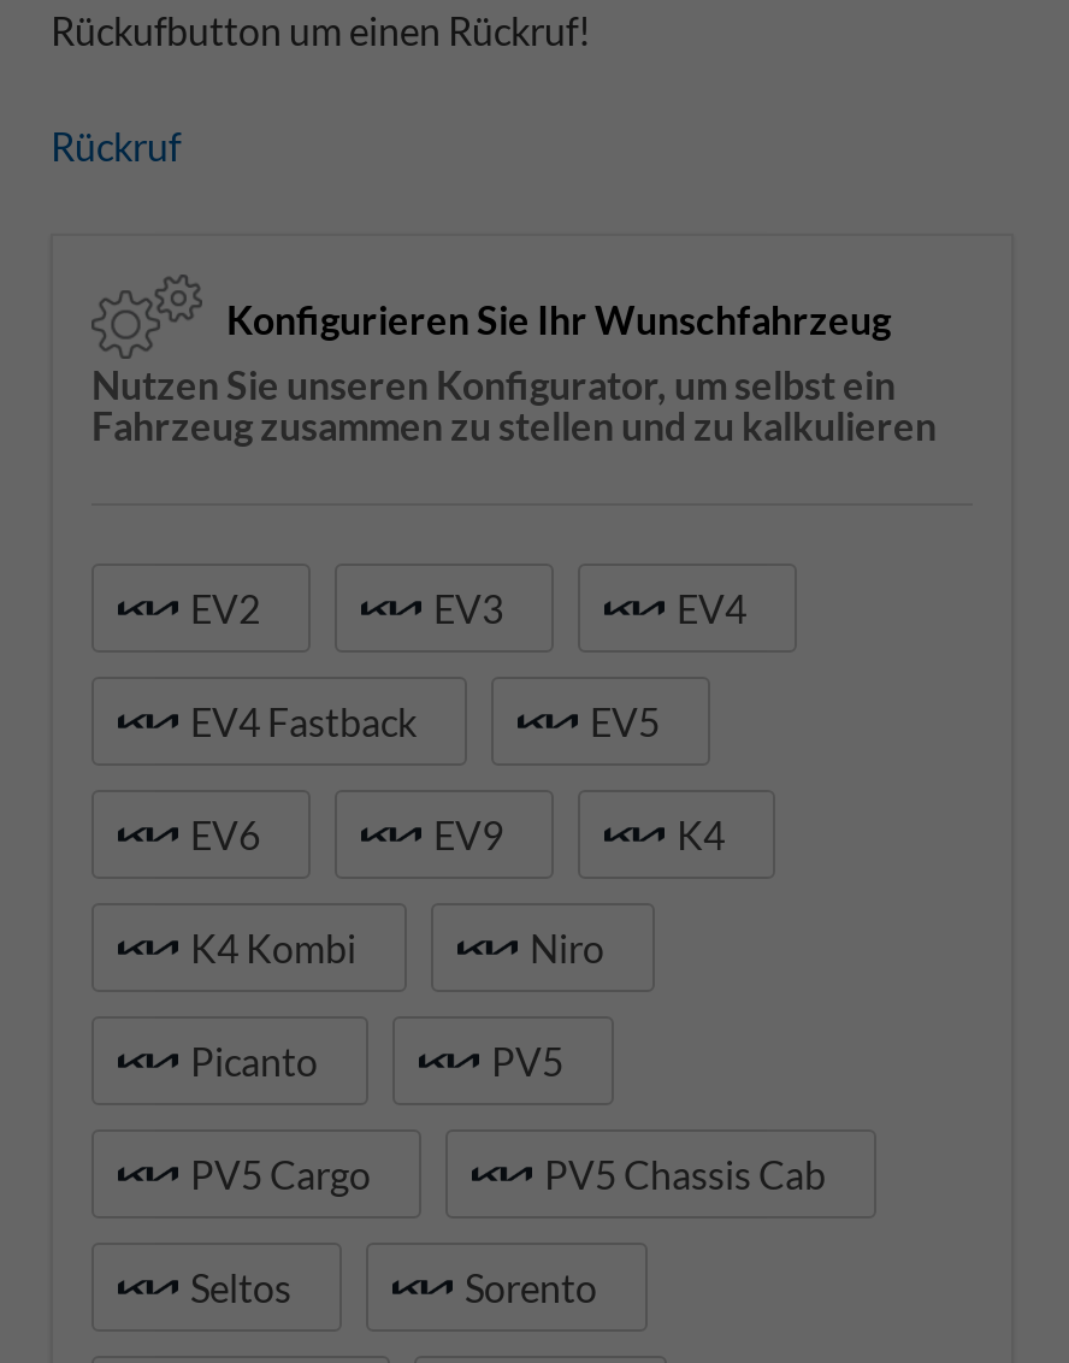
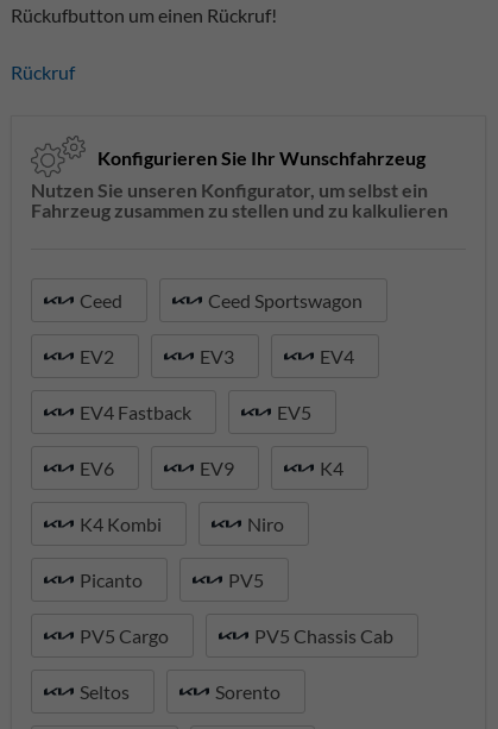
none -> [80,289,363,312] Ceed | Ceed Sportswagon

